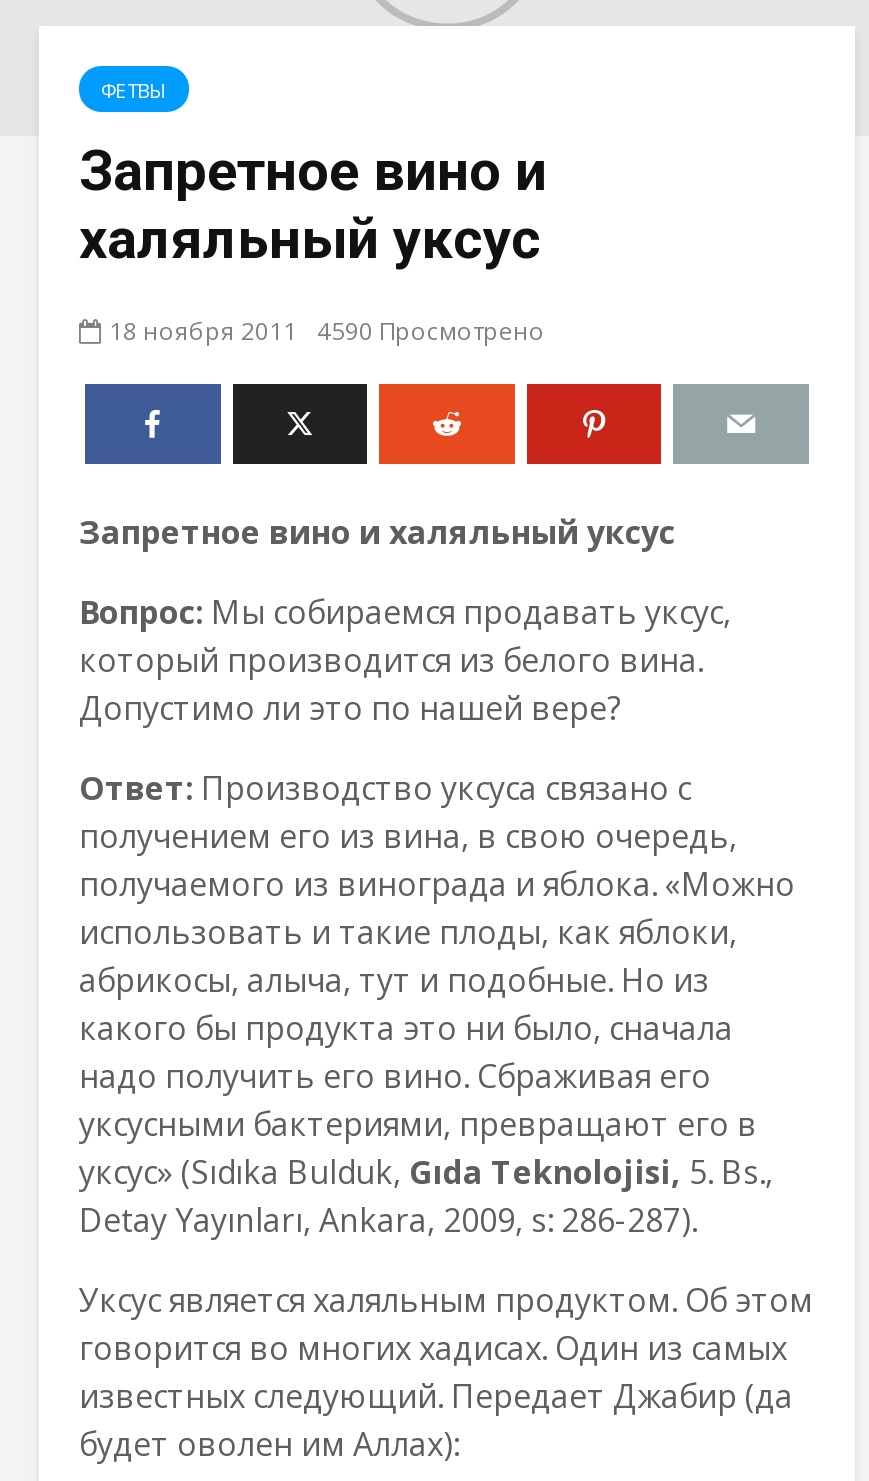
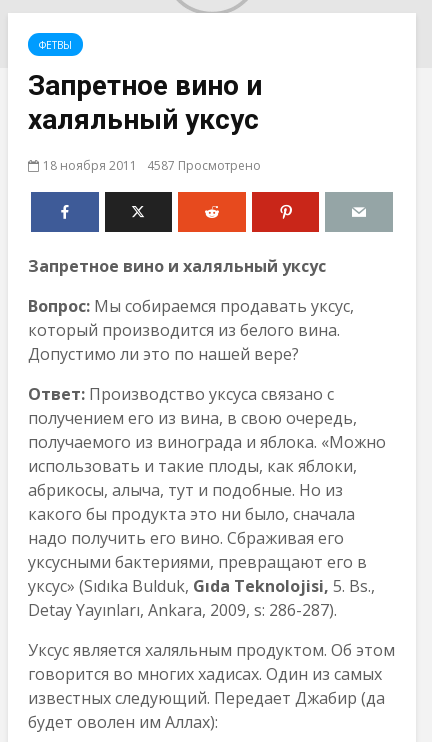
[109,313,545,347] 18 ноября 2011 4590 Просмотрено -> [43,157,261,174] 18 ноября 2011 4587 Просмотрено

